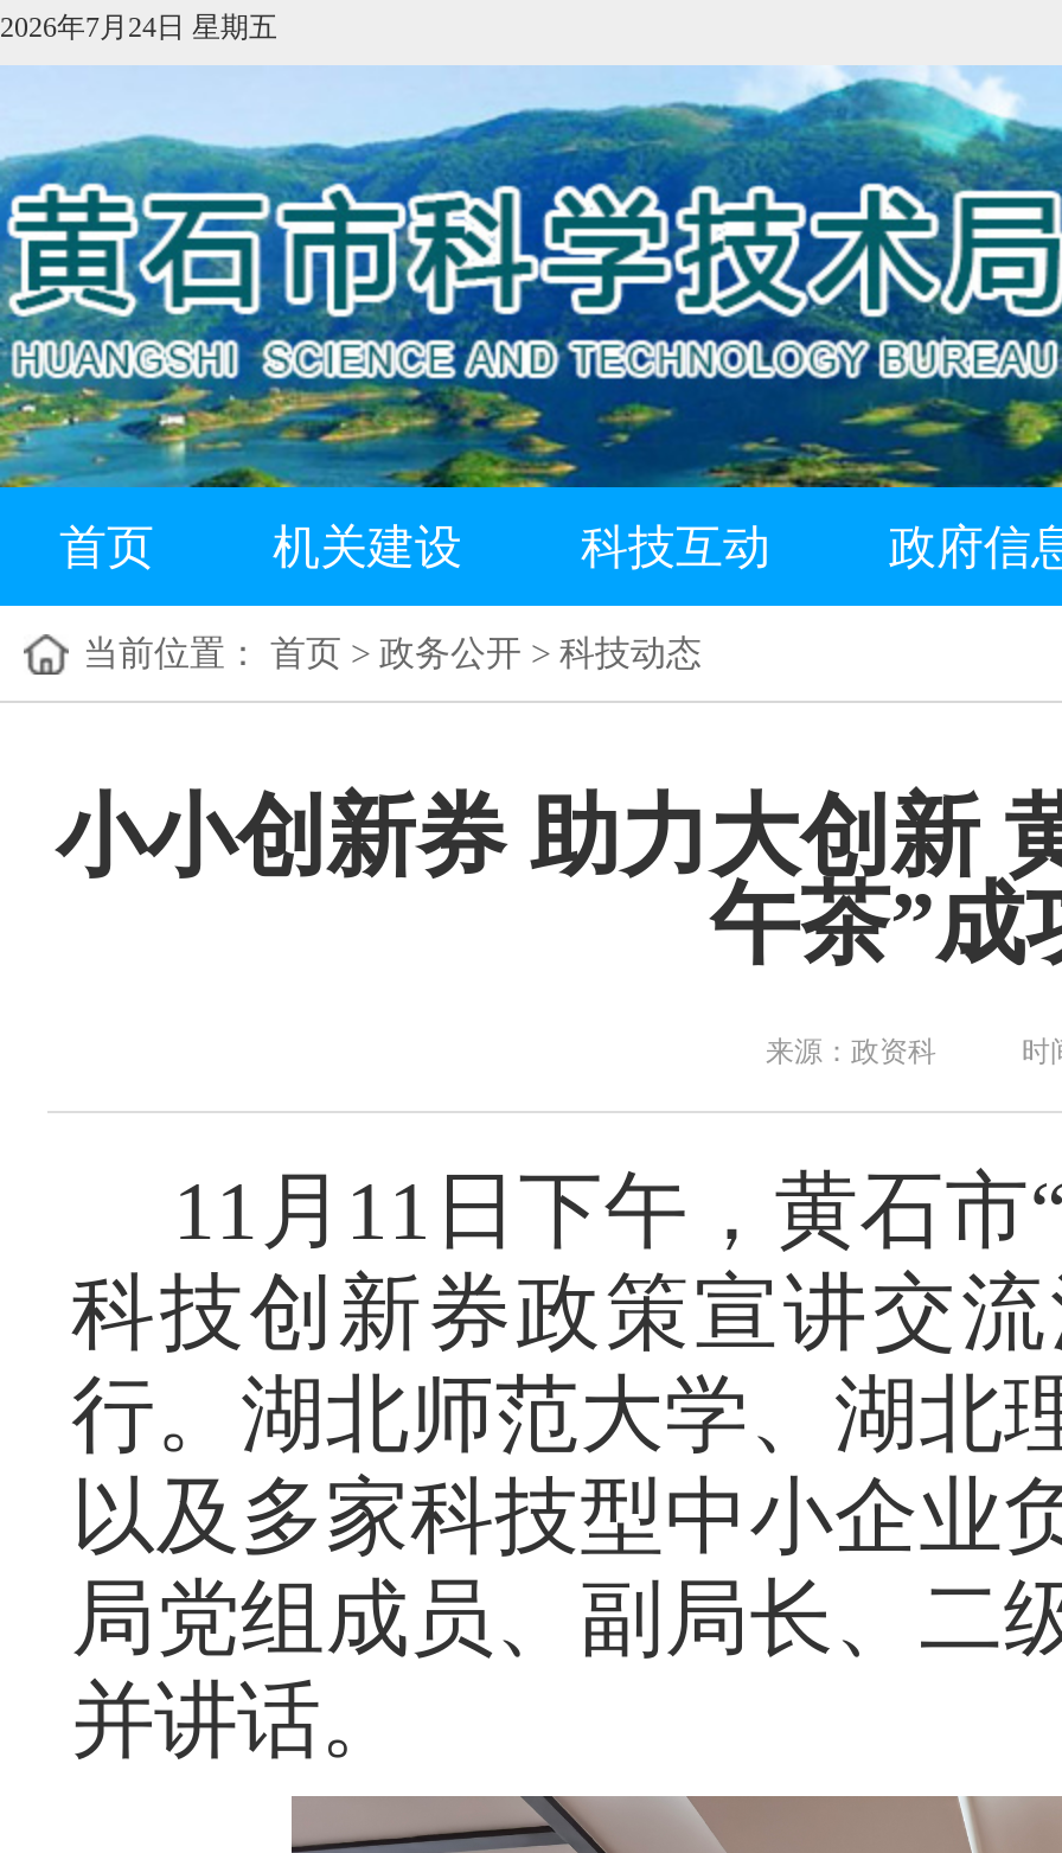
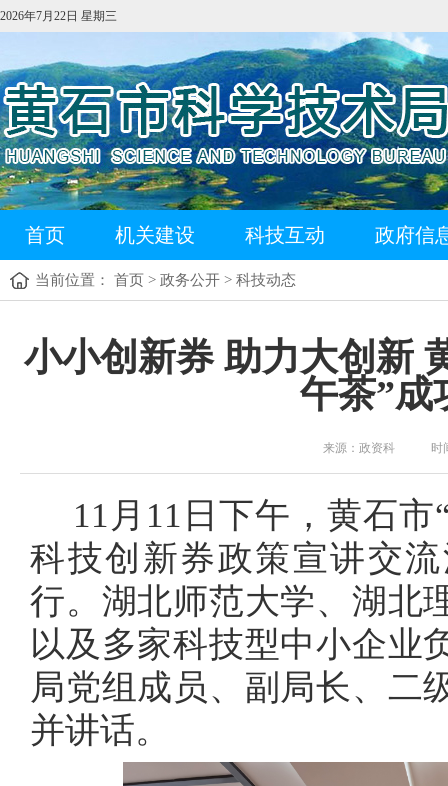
[0,11,277,44] 2026年7月24日 星期五 -> [0,9,117,23] 2026年7月22日 星期三

